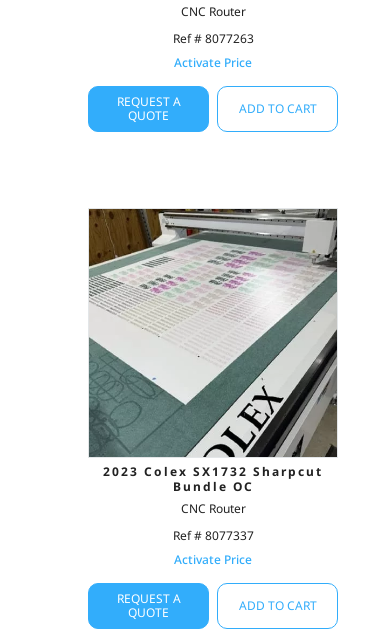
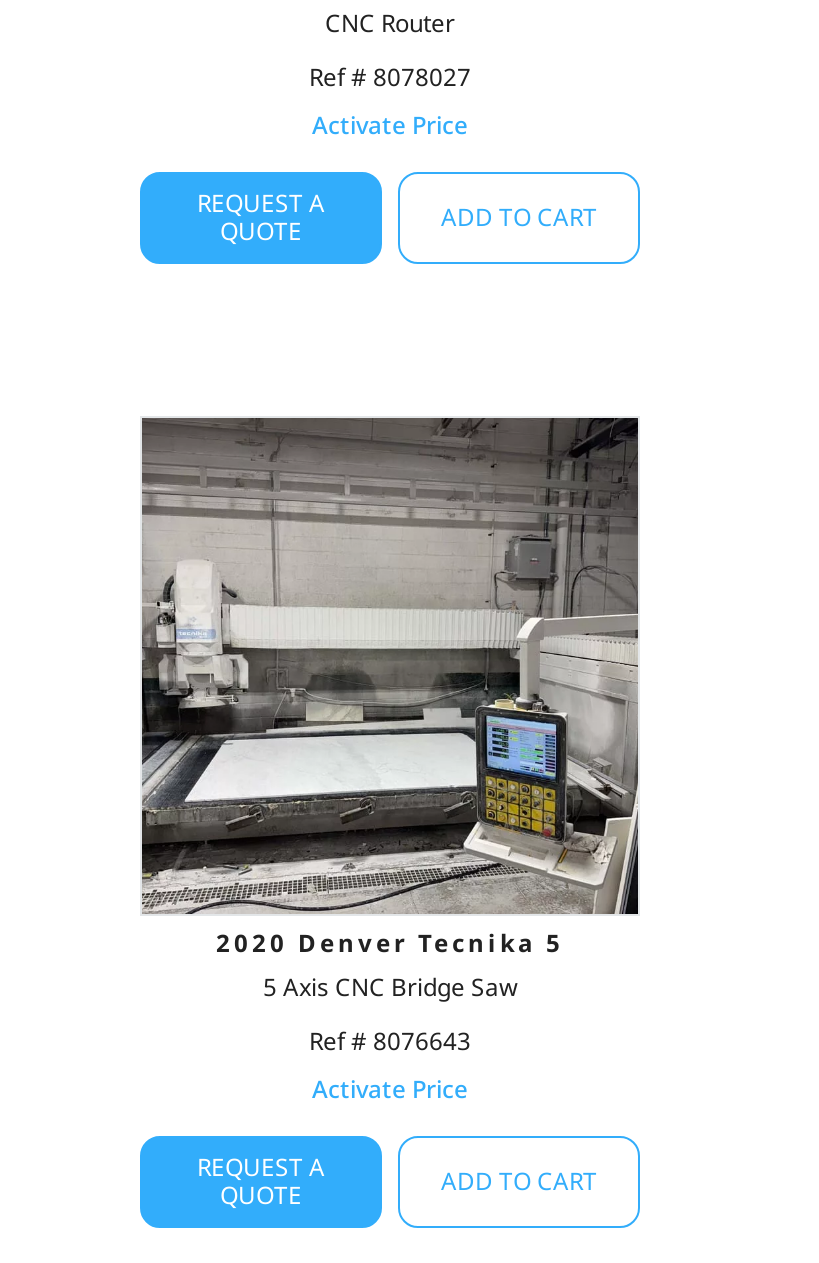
[172,30,253,47] Ref # 8077263 -> [309,61,471,95] Ref # 8078027
[89,208,337,517] [image] | 2023 Colex SX1732 Sharpcut | Bundle OC | CNC Router -> [140,418,638,1004] [image] | 2020 Denver Tecnika 5 | 5 Axis CNC Bridge Saw
[172,527,253,544] Ref # 8077337 -> [309,1024,471,1058] Ref # 8076643

